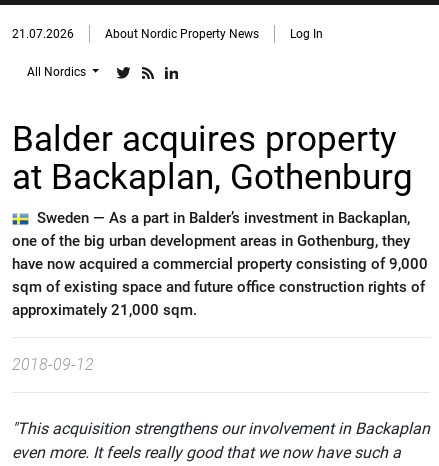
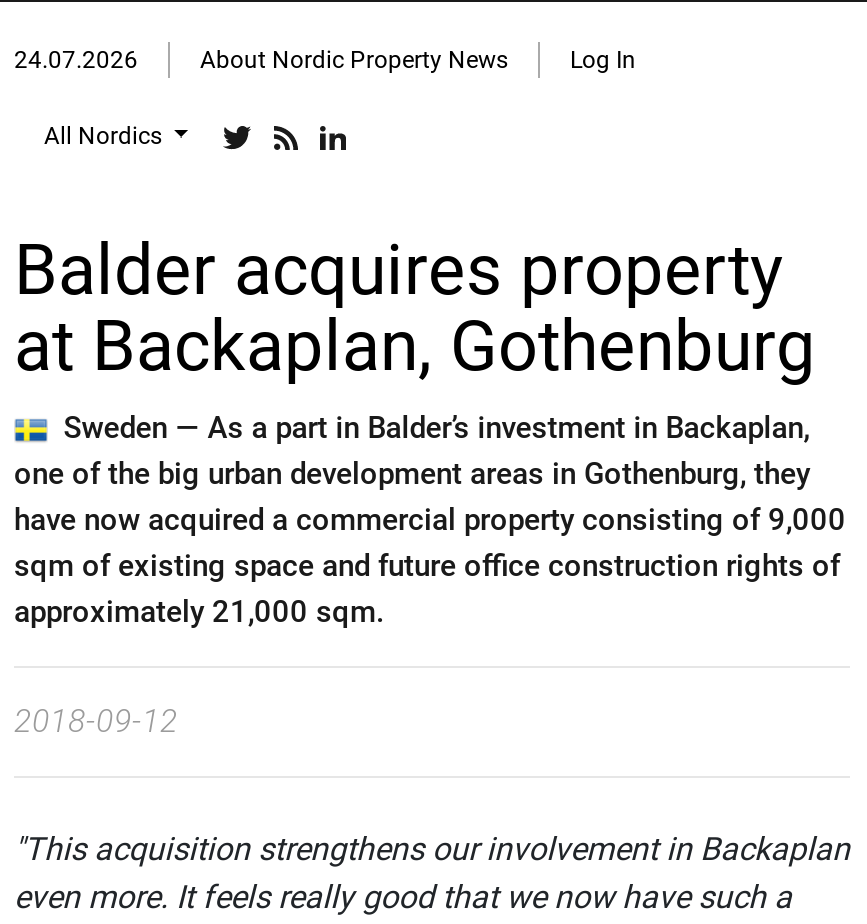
[12,27,74,41] 21.07.2026 -> [14,46,138,74] 24.07.2026

